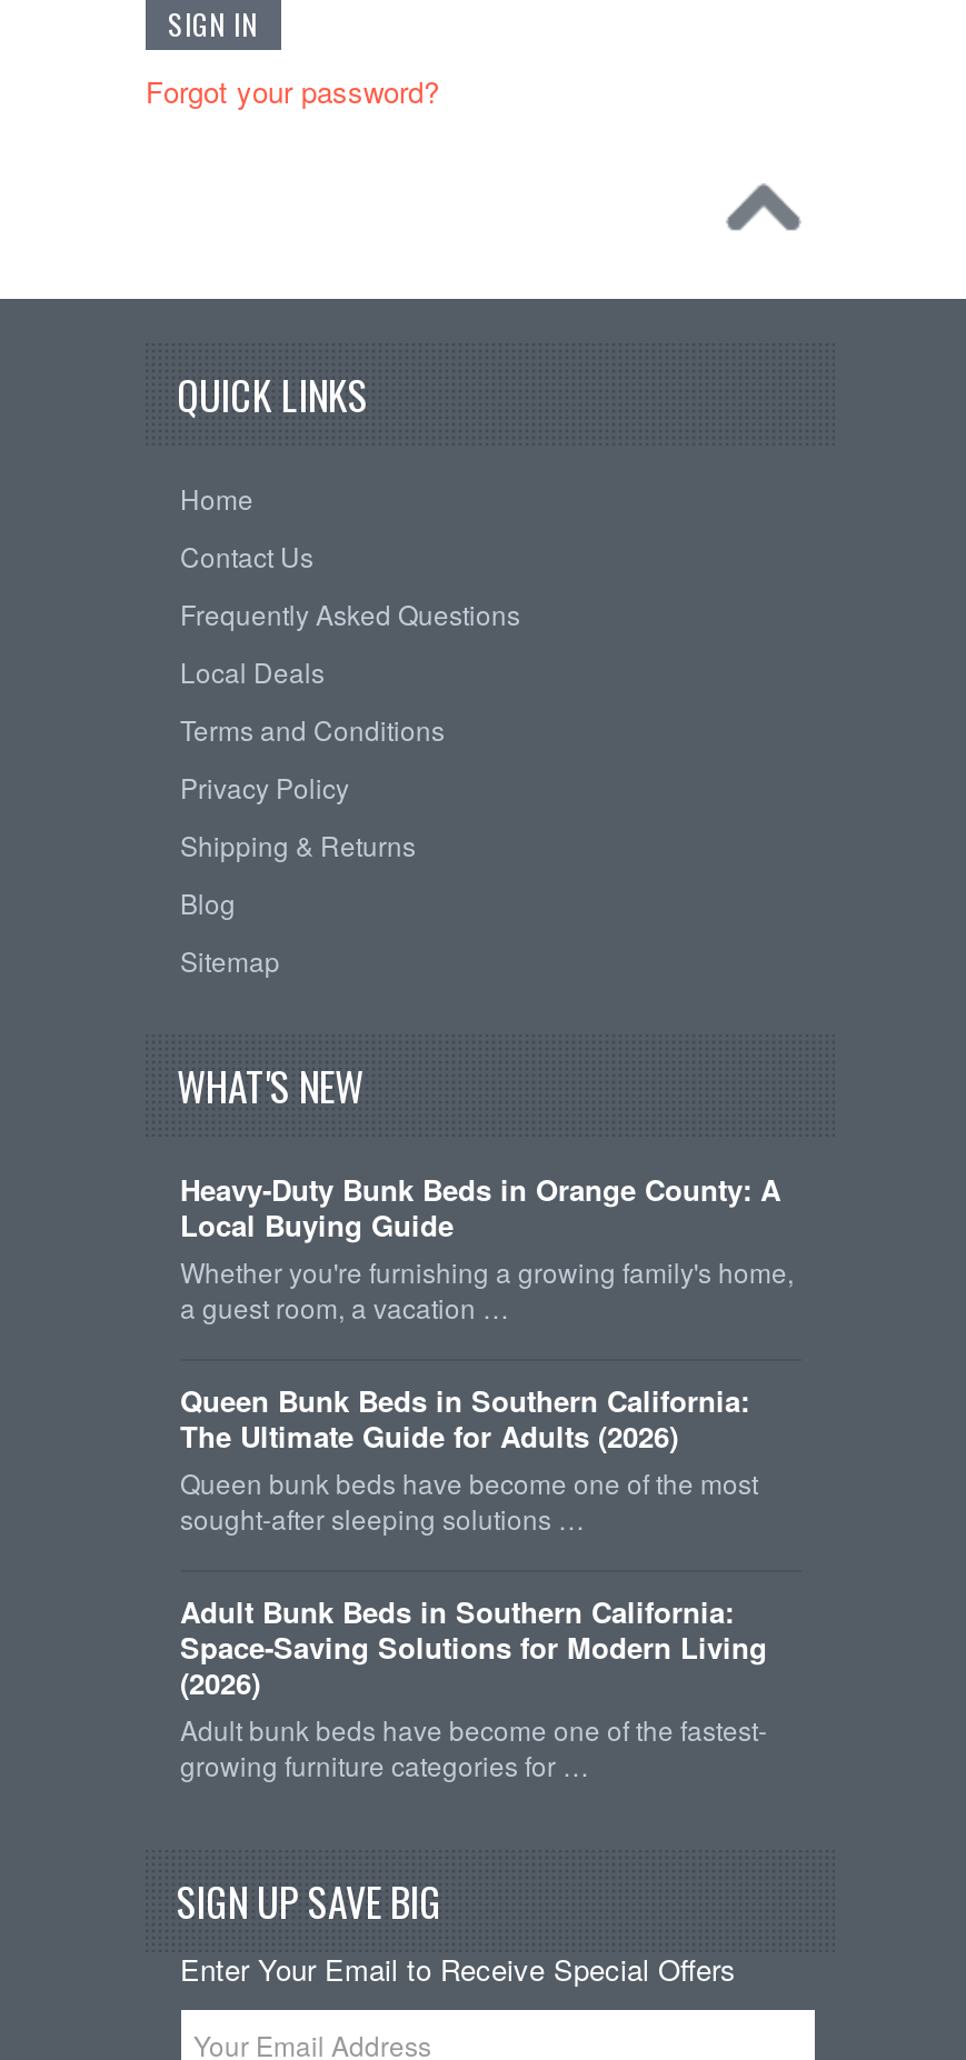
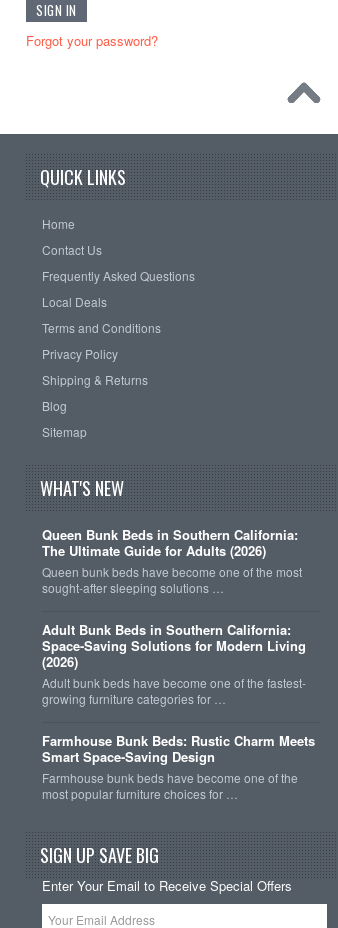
[180,1167,794,1325] Heavy-Duty Bunk Beds in Orange County: A | Local Buying Guide | Whether you're furnishing a growing family's home, | a guest room, a vacation … -> none
moved [180,1378,767,1783] -> [41,525,305,707]: Queen Bunk Beds in Southern California: | The Ultimate Guide for Adults (2026) | Queen bunk beds have become one of the most | ... | Adult bunk beds have become one of the fastest- | growing furniture categories for …
none -> [41,731,314,802] Farmhouse Bunk Beds: Rustic Charm Meets | Smart Space-Saving Design | Farmhouse bunk beds have become one of the | most popular furniture choices for …

